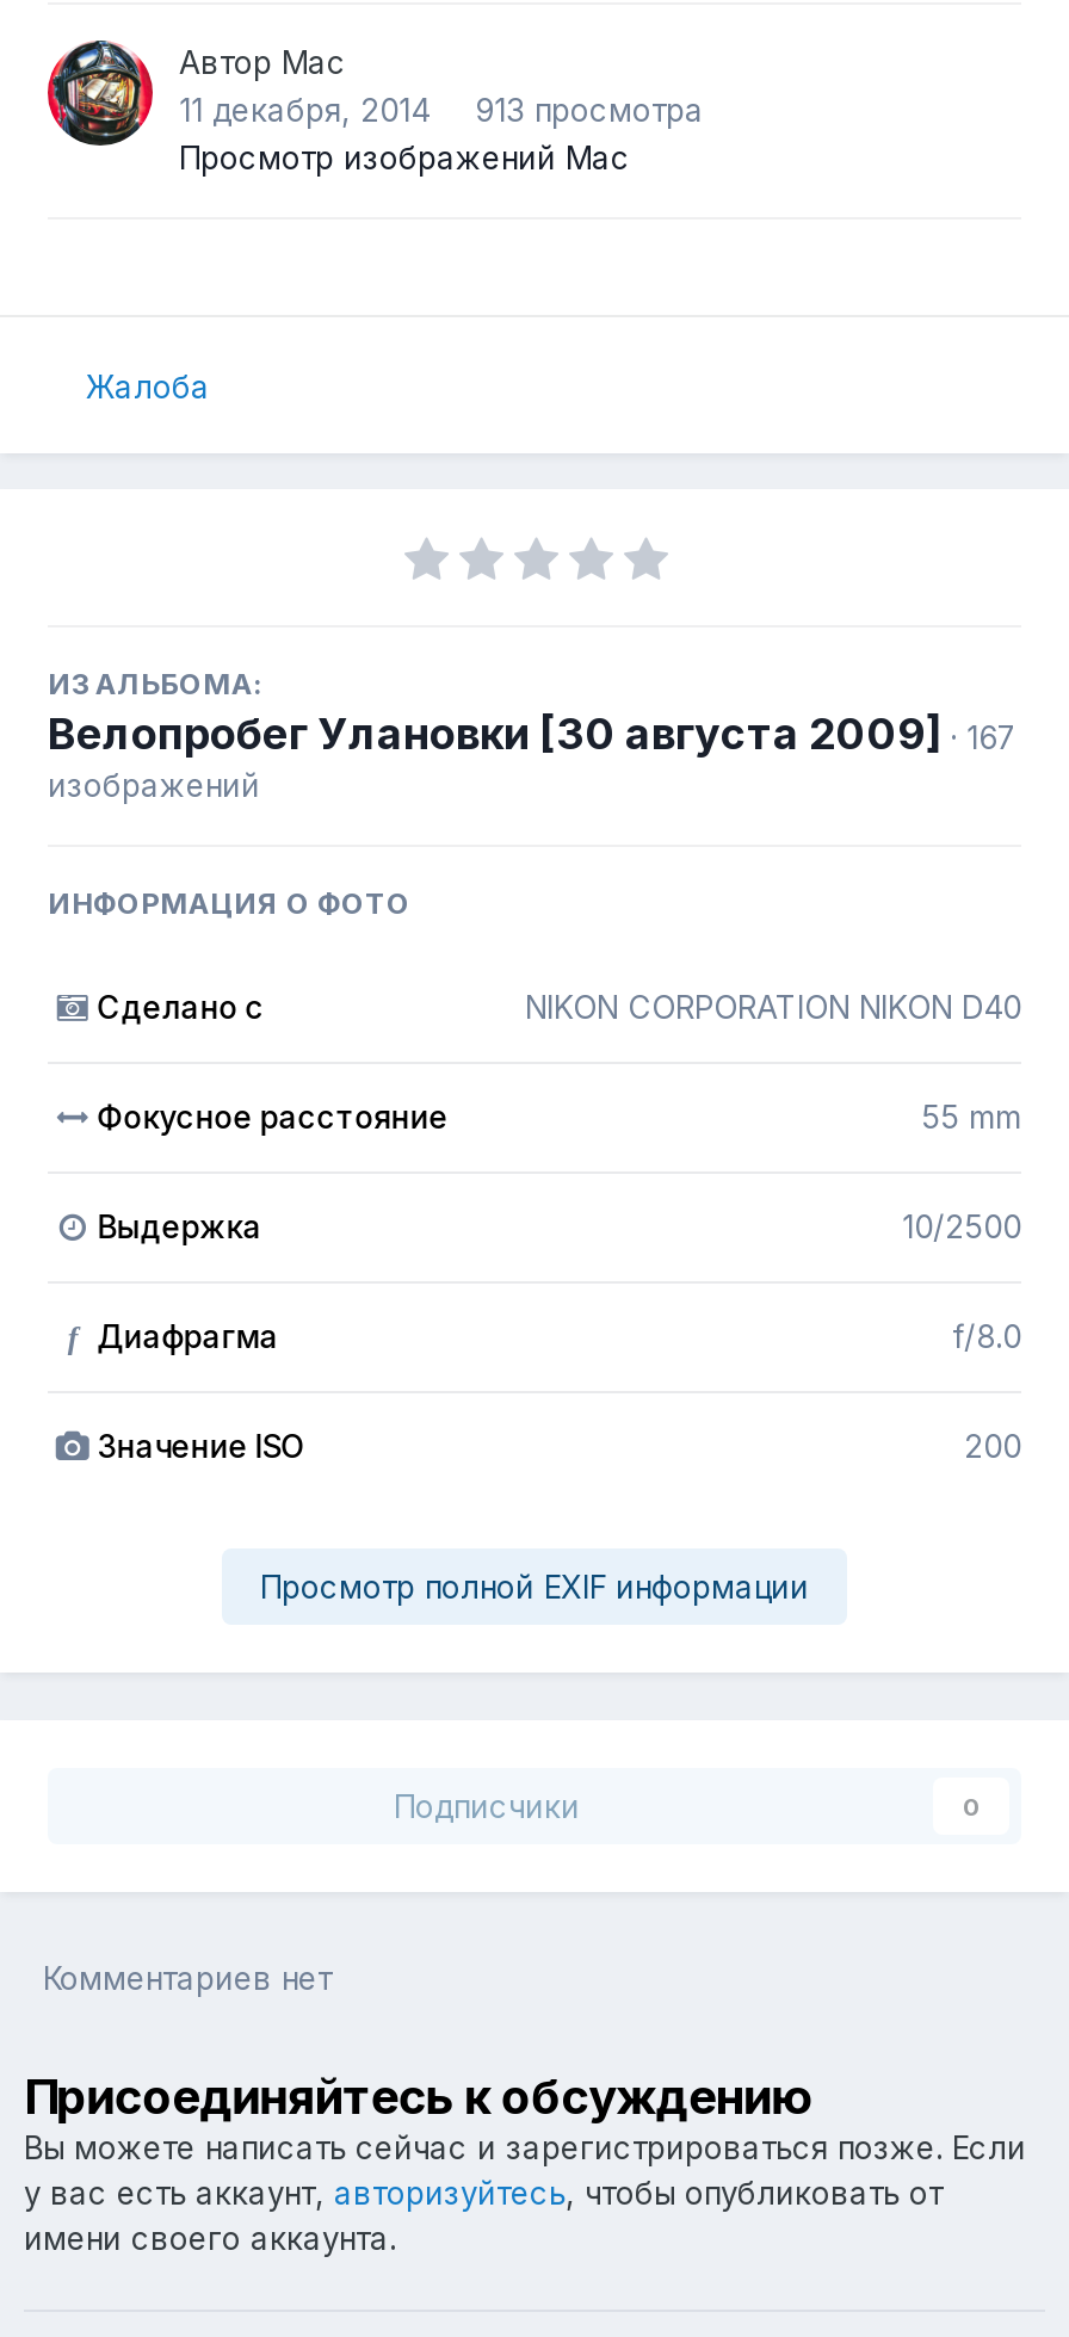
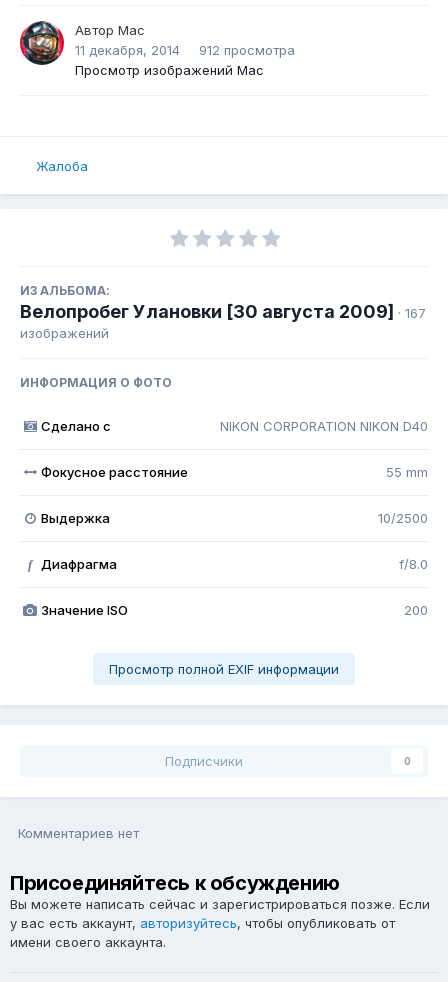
[179,91,704,129] 11 декабря, 2014 913 просмотра -> [75,42,295,58] 11 декабря, 2014 912 просмотра

